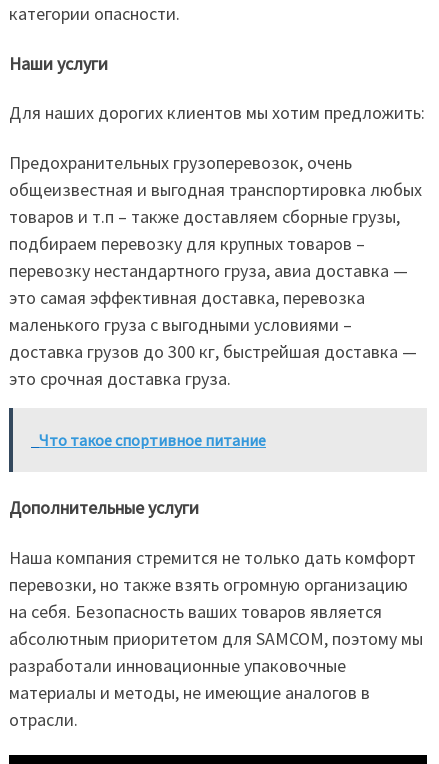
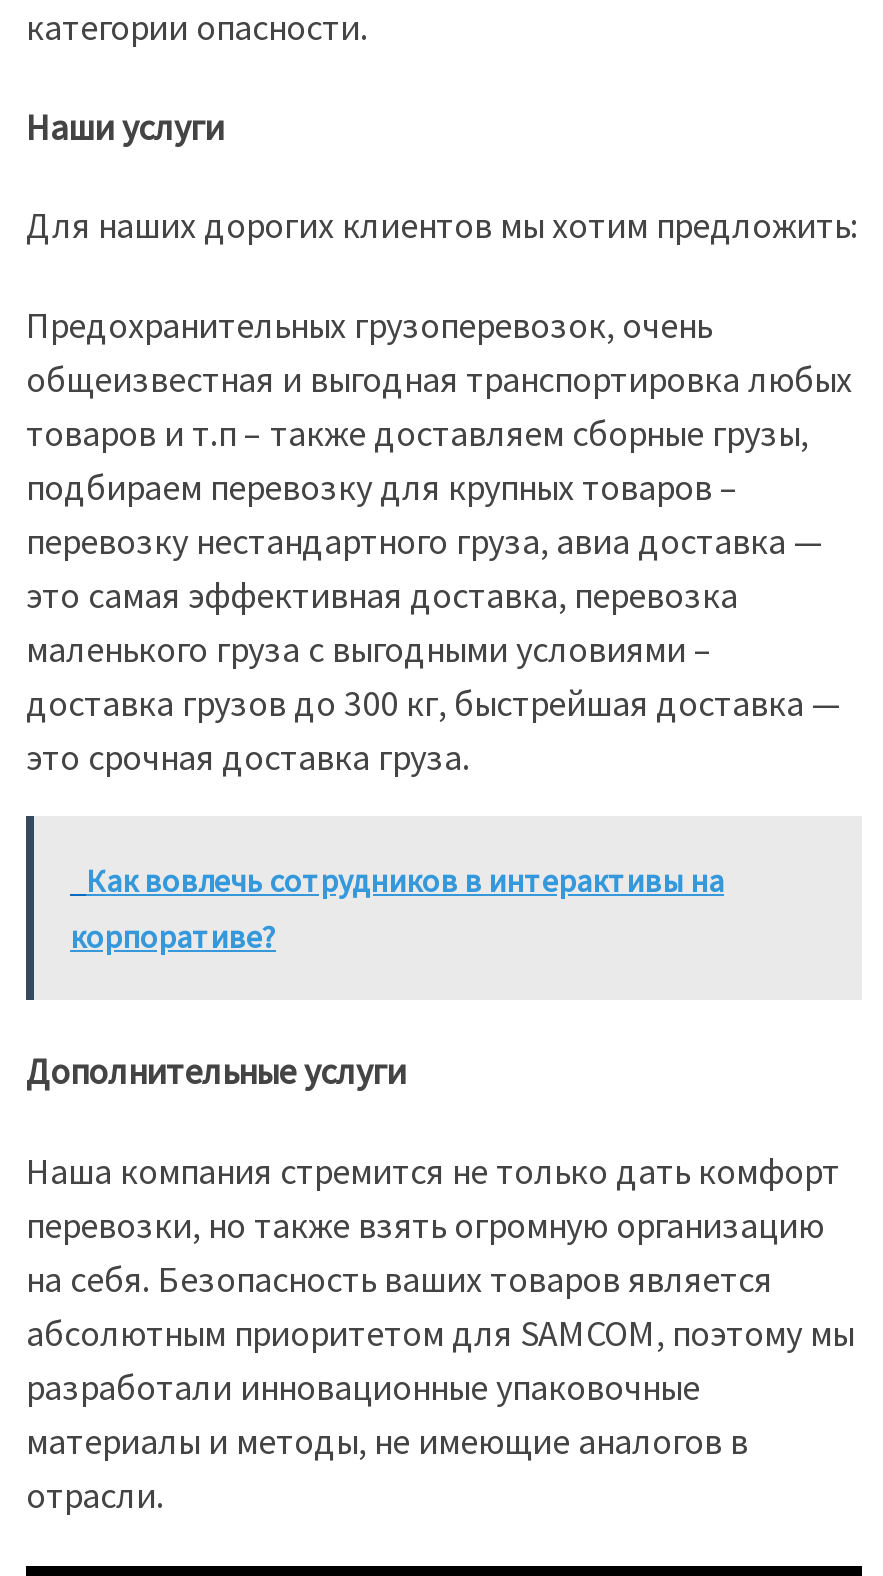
[39,430,266,450] Что такое спортивное питание -> [70,860,724,956] Как вовлечь сотрудников в интерактивы на | корпоративе?

